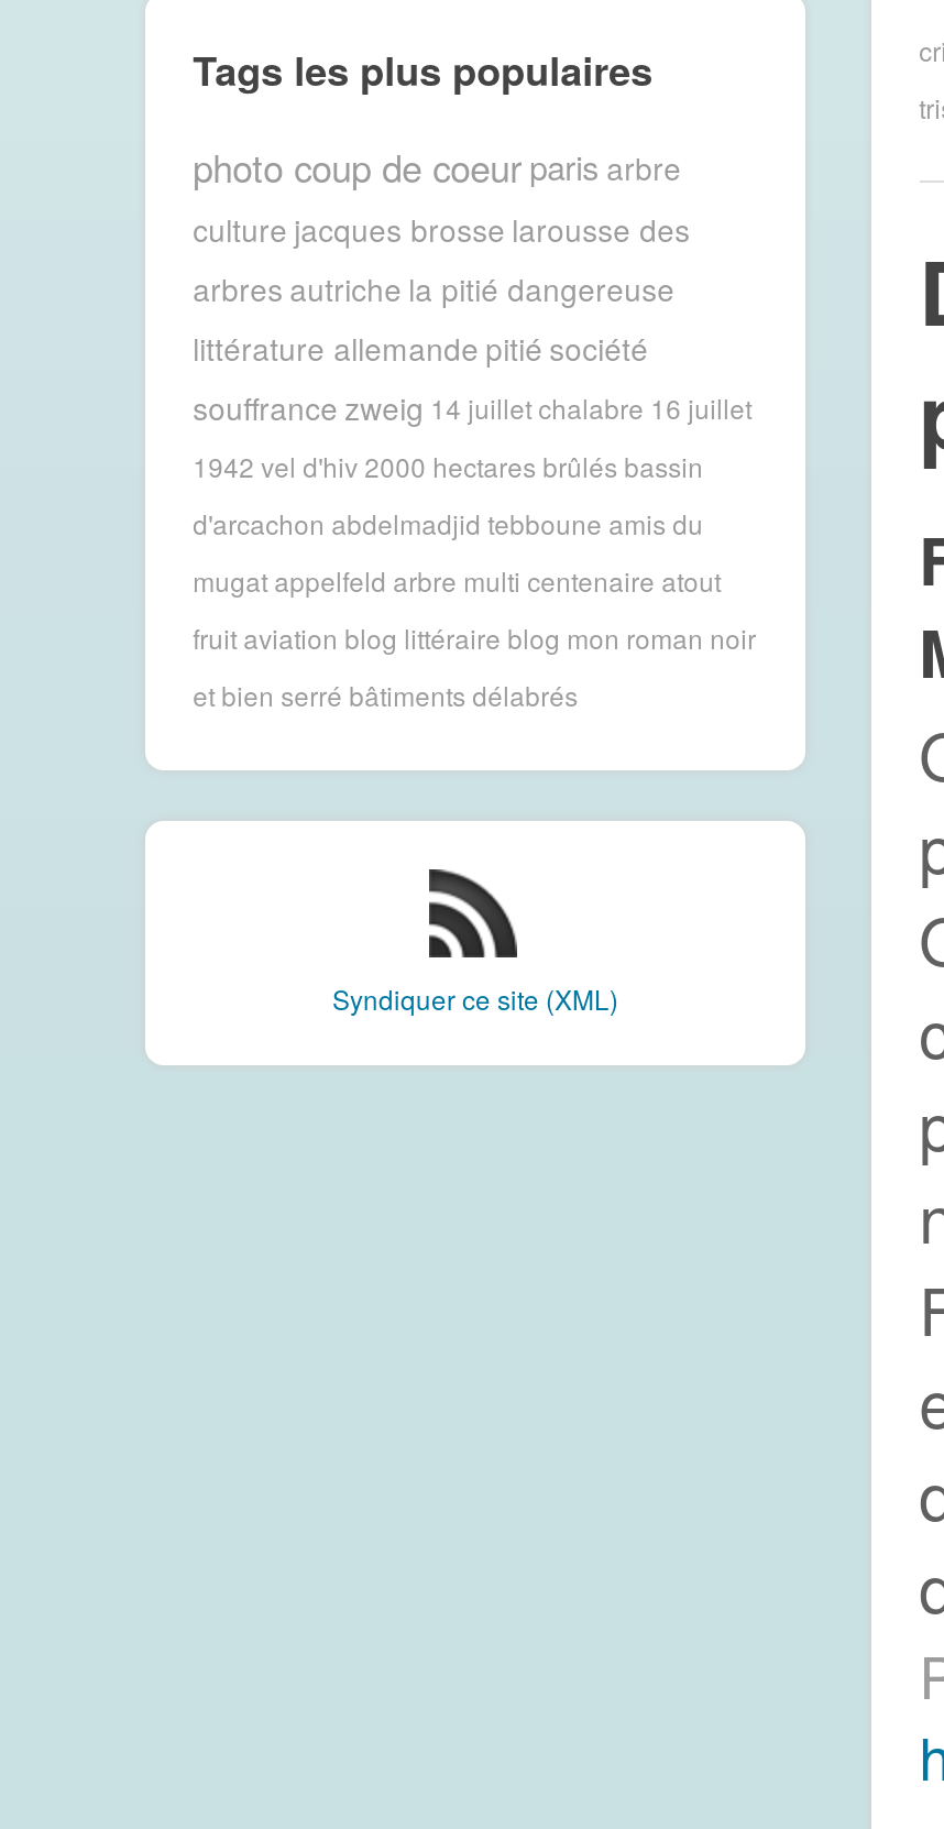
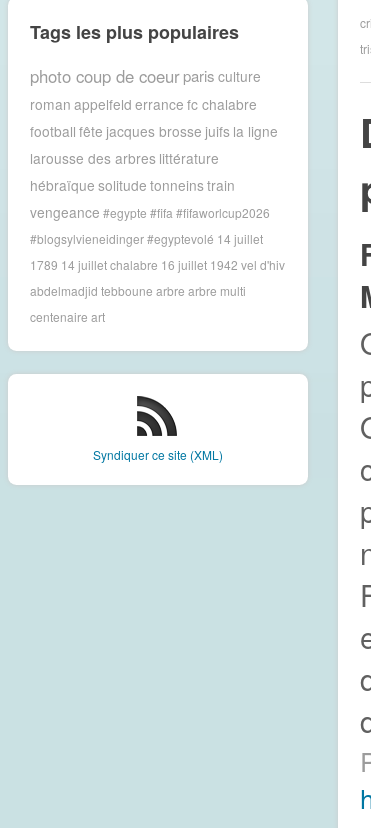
[193,140,756,712] photo coup de coeur paris arbre | culture jacques brosse larousse des | arbres autriche la pitié dangereuse | littérature allemande pitié société | souffrance zweig 14 juillet chalabre 16 juillet | 1942 vel d'hiv 2000 hectares brûlés bassin | d'arcachon abdelmadjid tebboune amis du | mugat appelfeld arbre multi centenaire atout | fruit aviation blog littéraire blog mon roman noir | et bien serré bâtiments délabrés -> [30,64,285,325] photo coup de coeur paris culture | roman appelfeld errance fc chalabre | football fête jacques brosse juifs la ligne | larousse des arbres littérature | hébraïque solitude tonneins train | vengeance #egypte #fifa #fifaworlcup2026 | #blogsylvieneidinger #egyptevolé 14 juillet | 1789 14 juillet chalabre 16 juillet 1942 vel d'hiv | abdelmadjid tebboune arbre arbre multi | centenaire art

